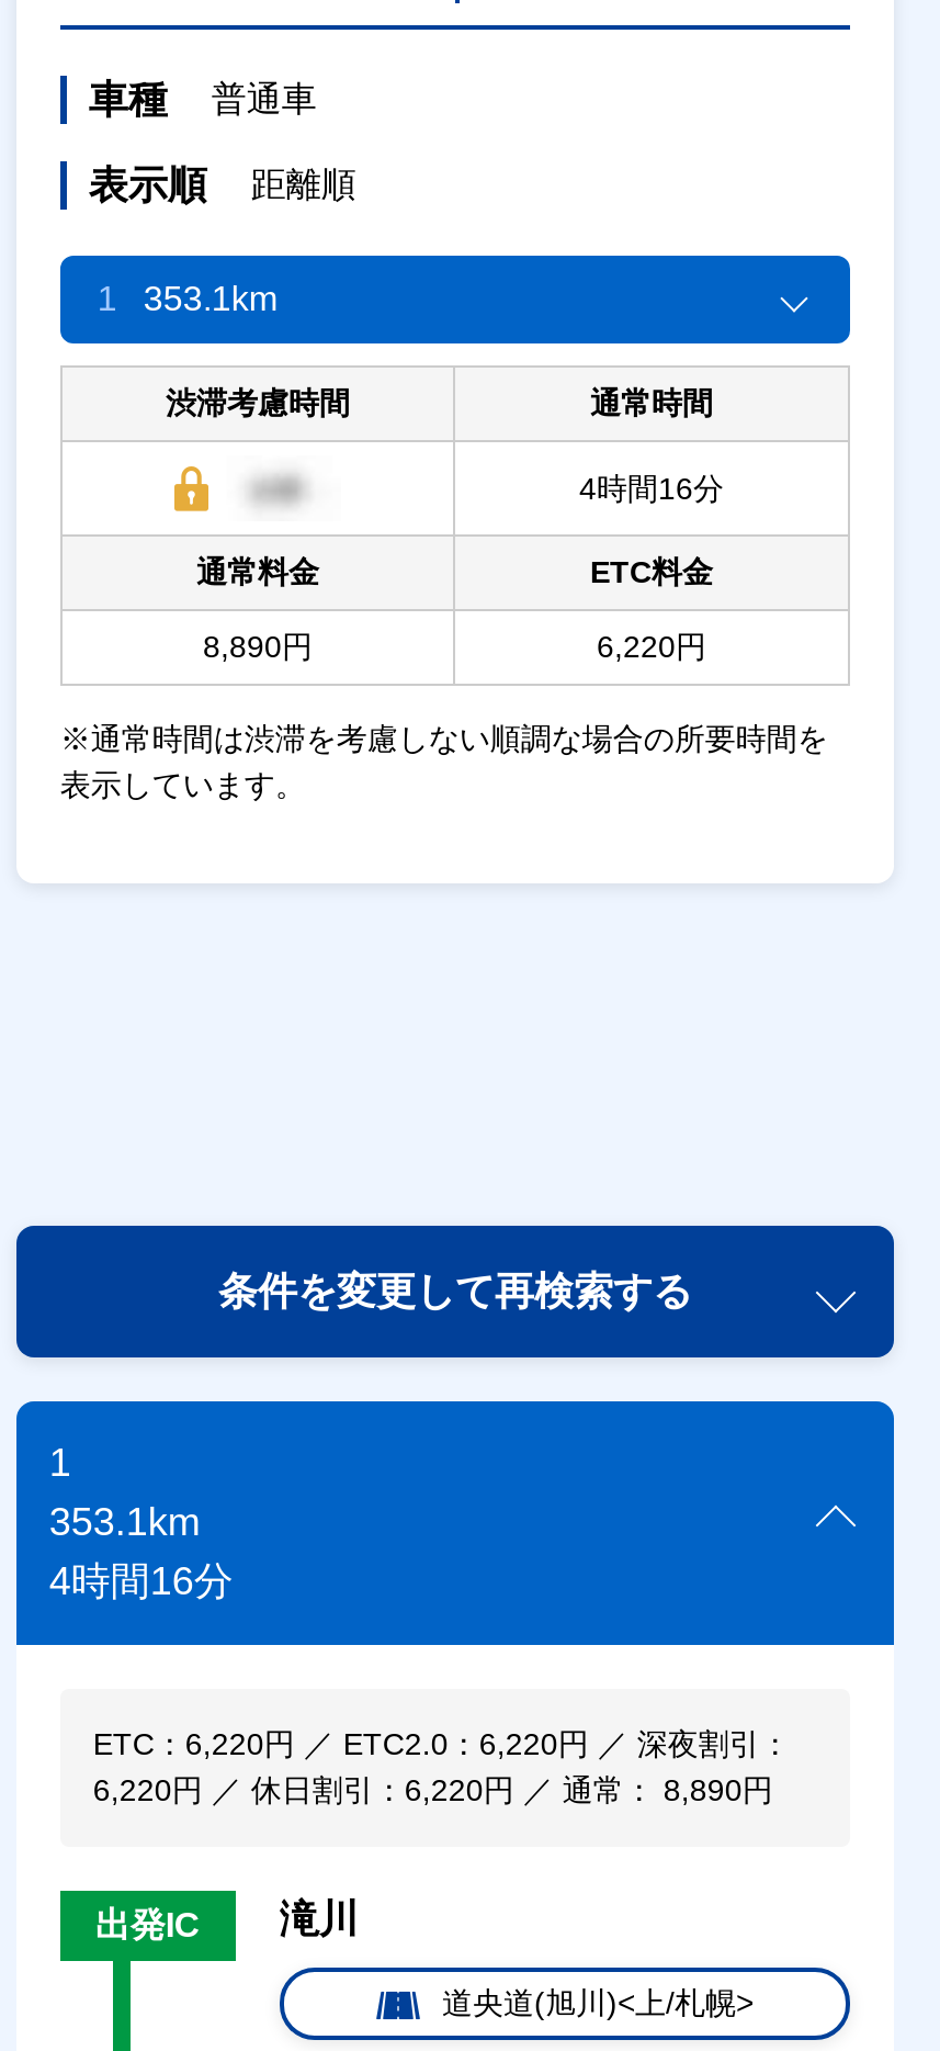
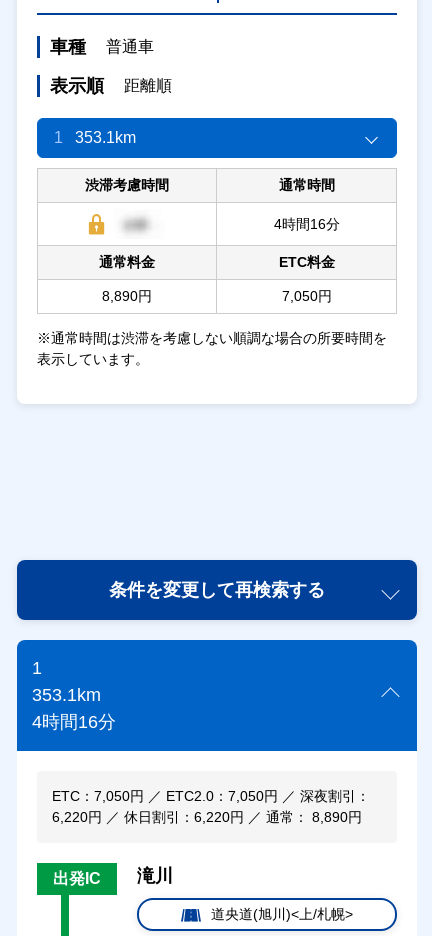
[597,629,706,664] 6,220円 -> [281,288,331,304] 7,050円
[93,1726,791,1761] ETC：6,220円 ／ ETC2.0：6,220円 ／ 深夜割引： -> [52,788,370,804] ETC：7,050円 ／ ETC2.0：7,050円 ／ 深夜割引：

